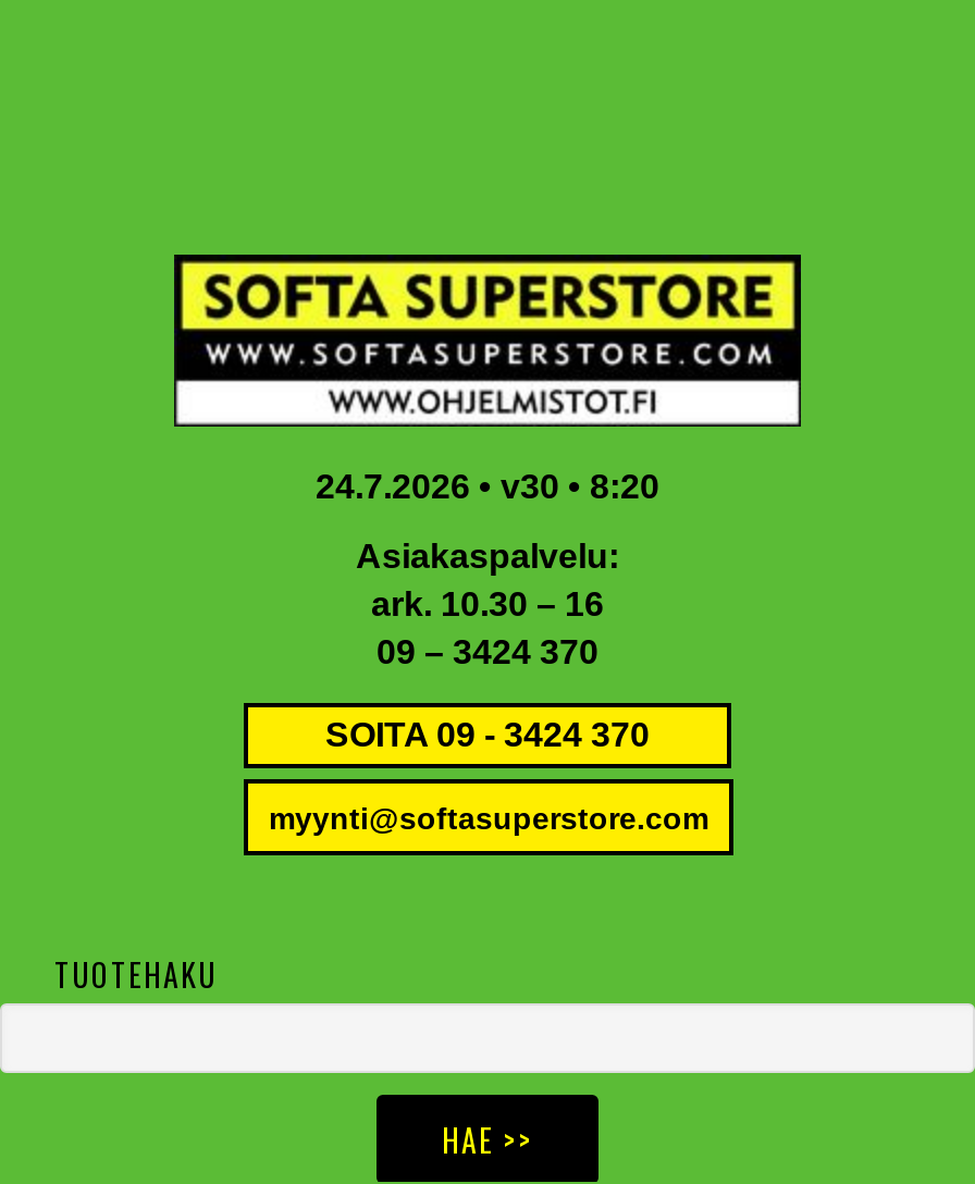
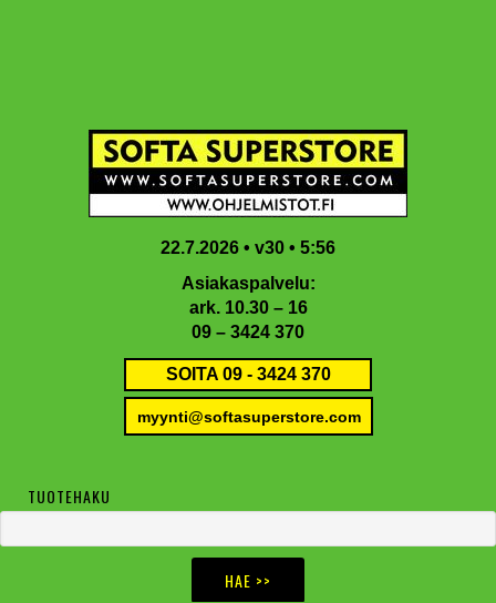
[316,468,659,505] 24.7.2026 • v30 • 8:20 -> [161,238,335,257] 22.7.2026 • v30 • 5:56

